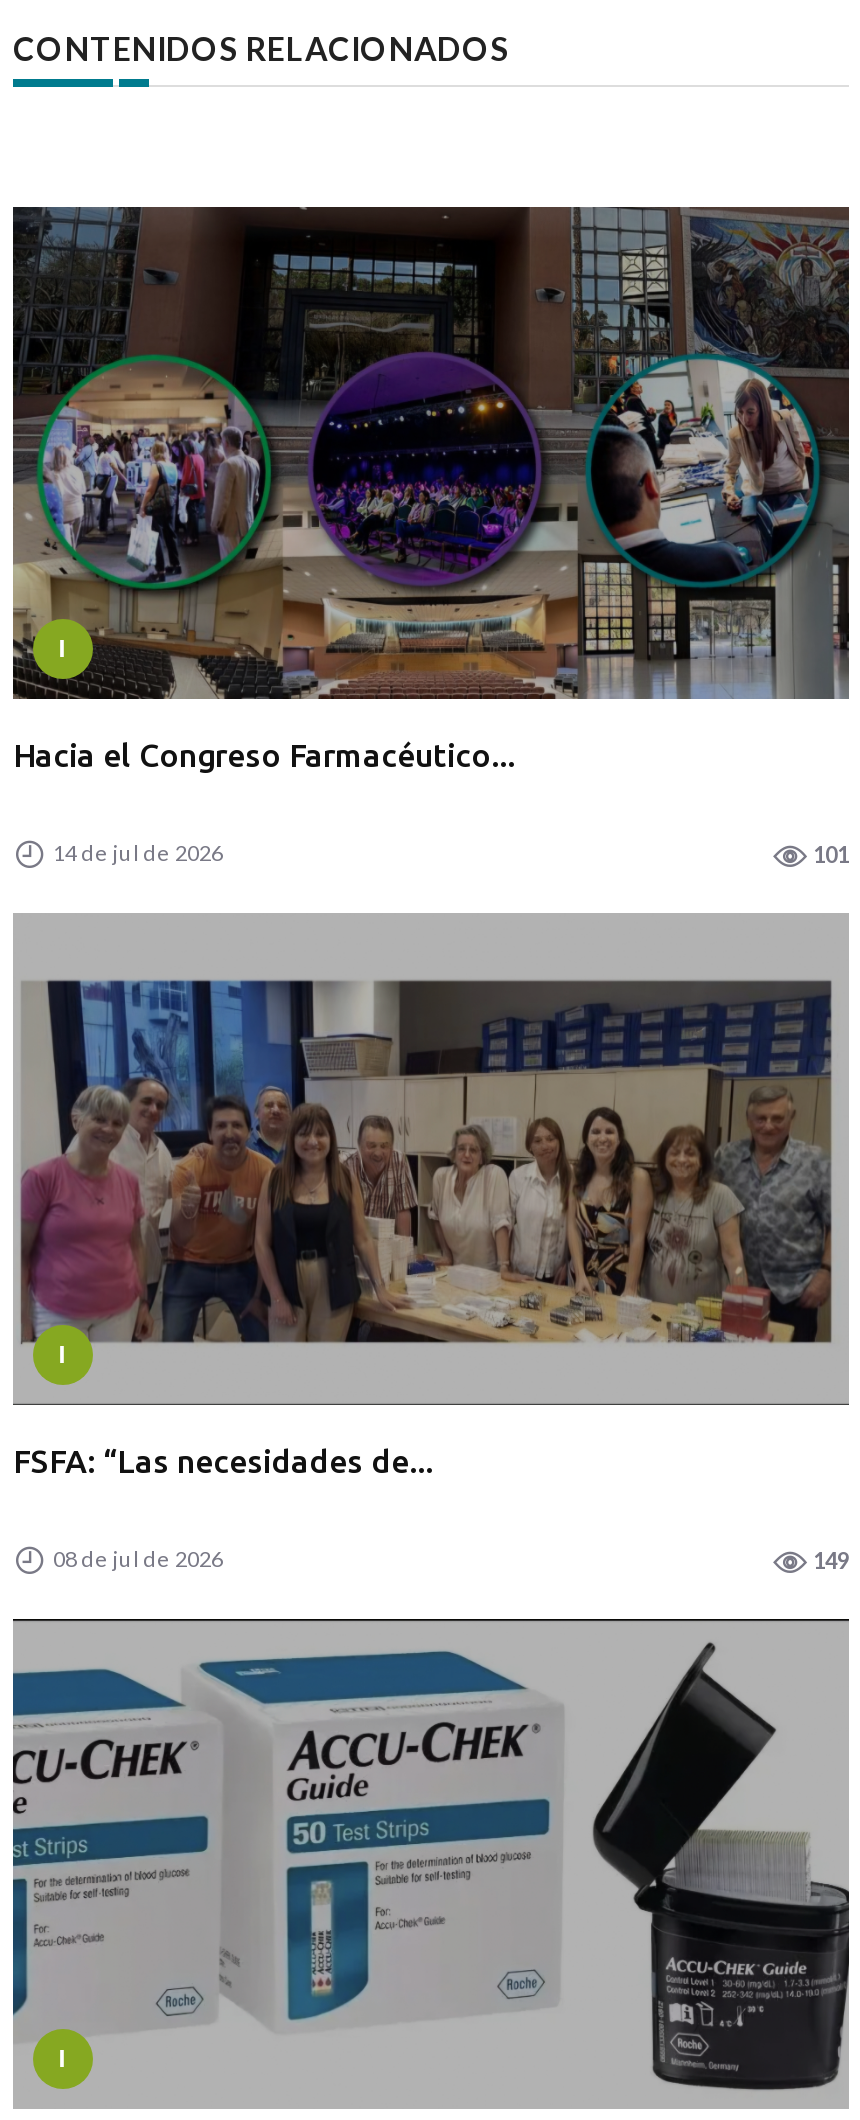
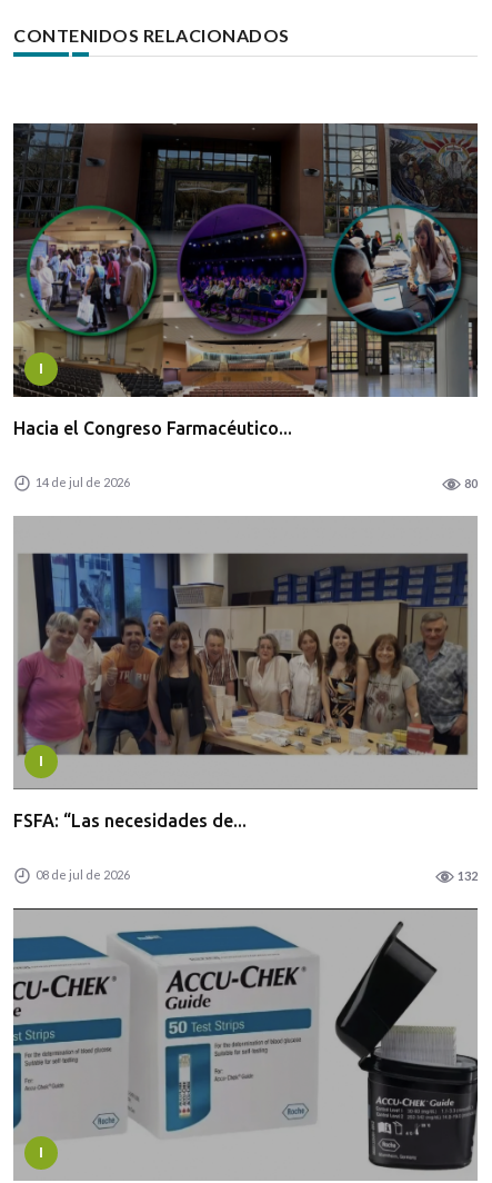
[809,840,849,866] 101 -> [462,476,478,490] 80
[809,1546,849,1572] 149 -> [455,868,478,882] 132

